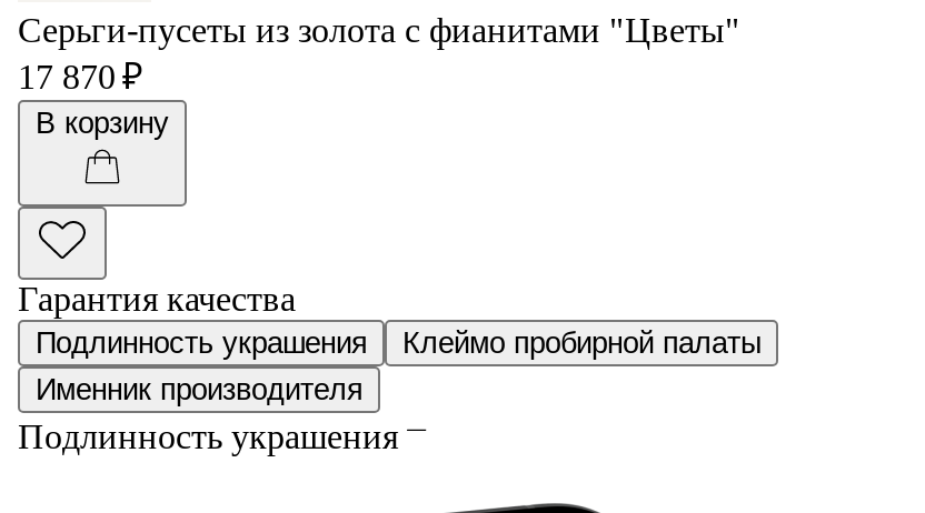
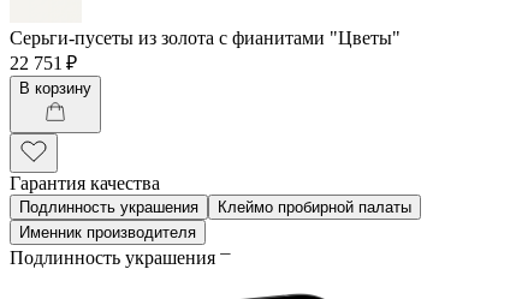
[18,58,142,95] 17 870 ₽ -> [10,53,77,73] 22 751 ₽

